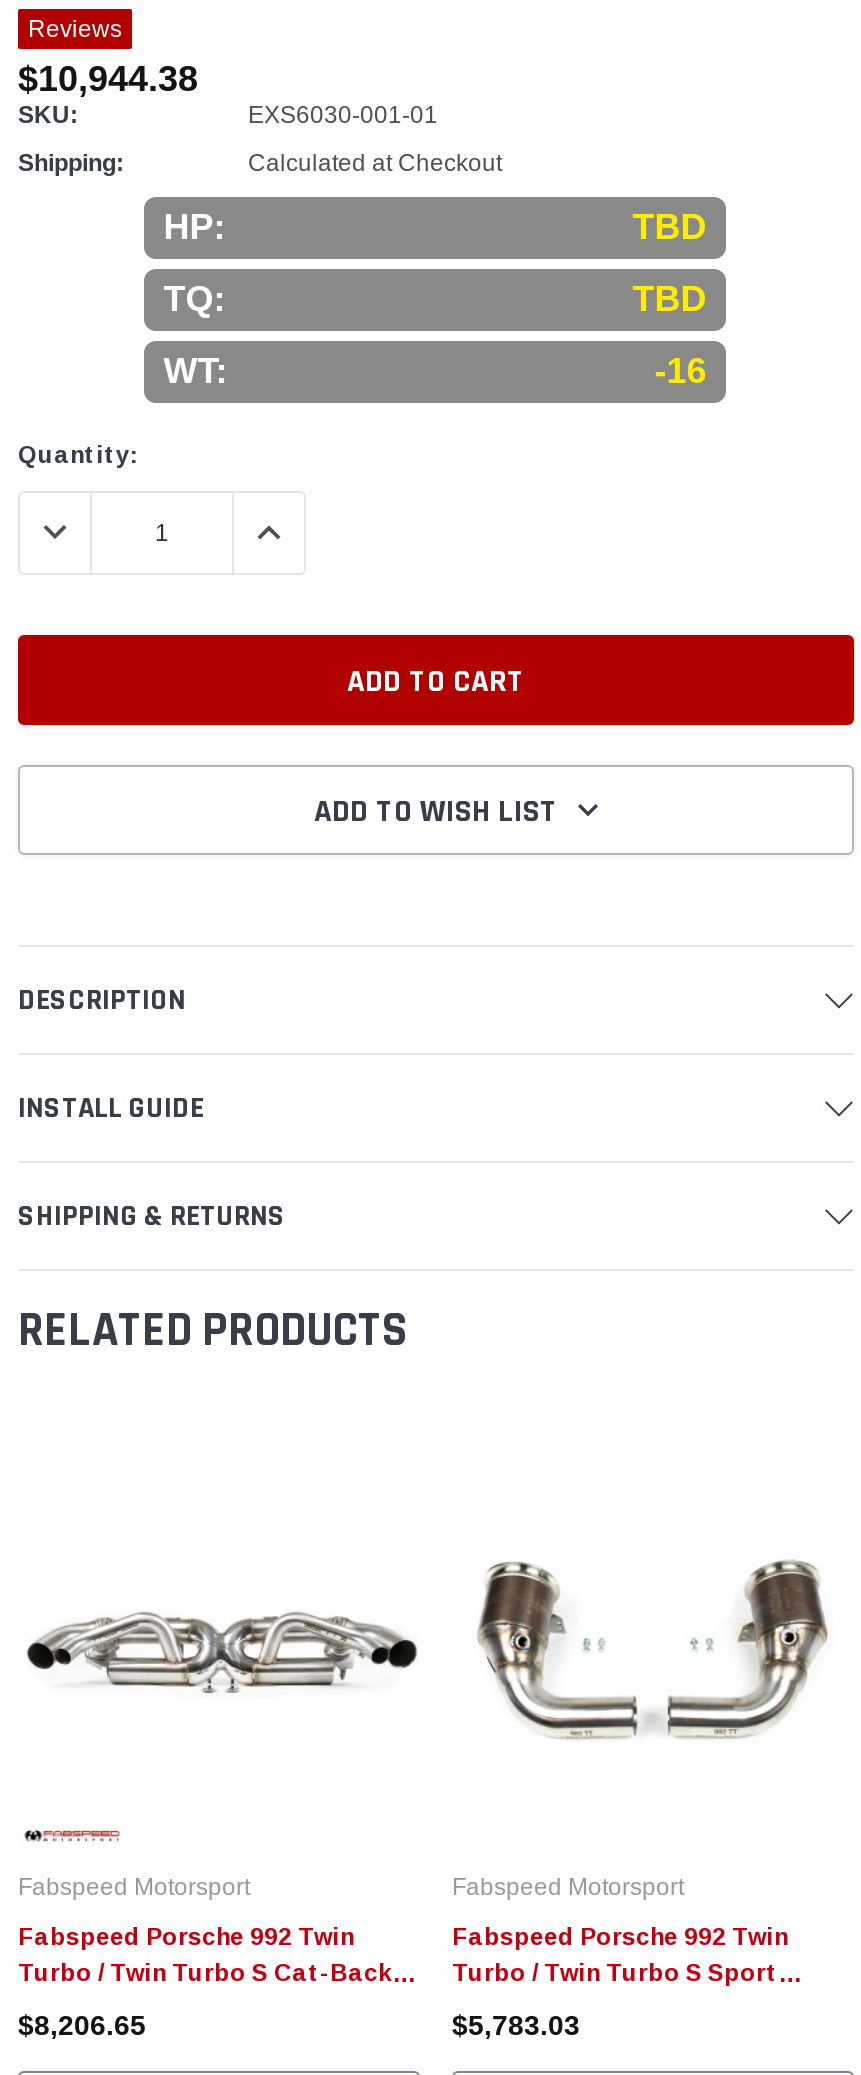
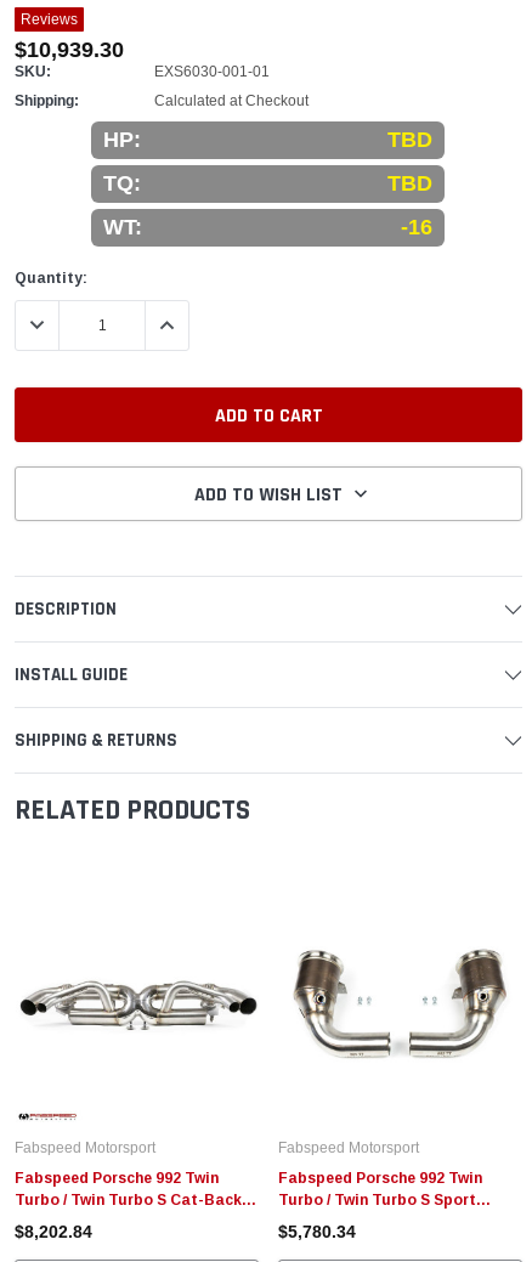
[18,59,198,99] $10,944.38 -> [15,38,124,62] $10,939.30
[18,2010,146,2042] $8,206.65 -> [15,1222,92,1242] $8,202.84
[452,2010,580,2042] $5,783.03 -> [278,1222,356,1242] $5,780.34

